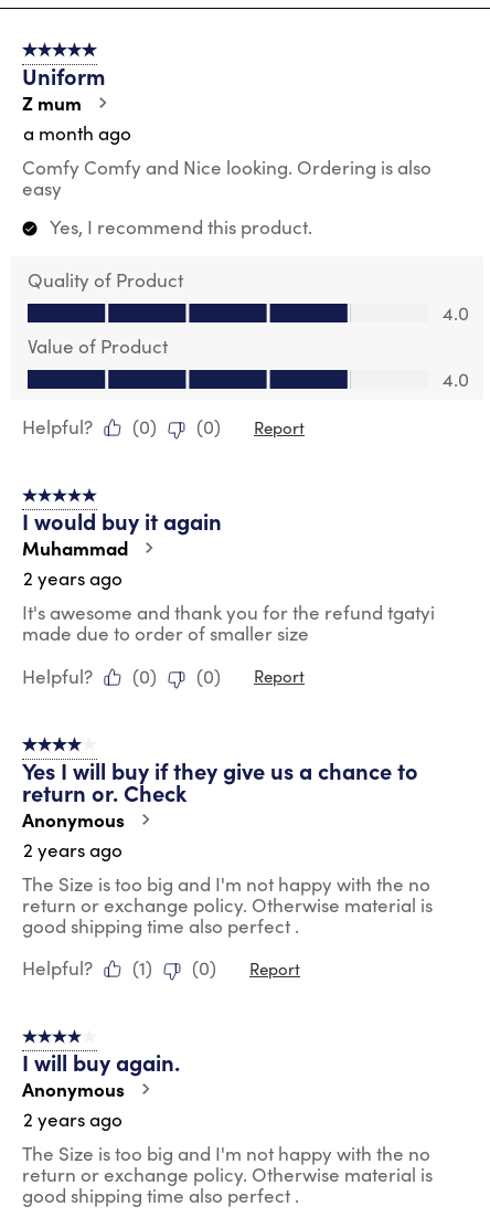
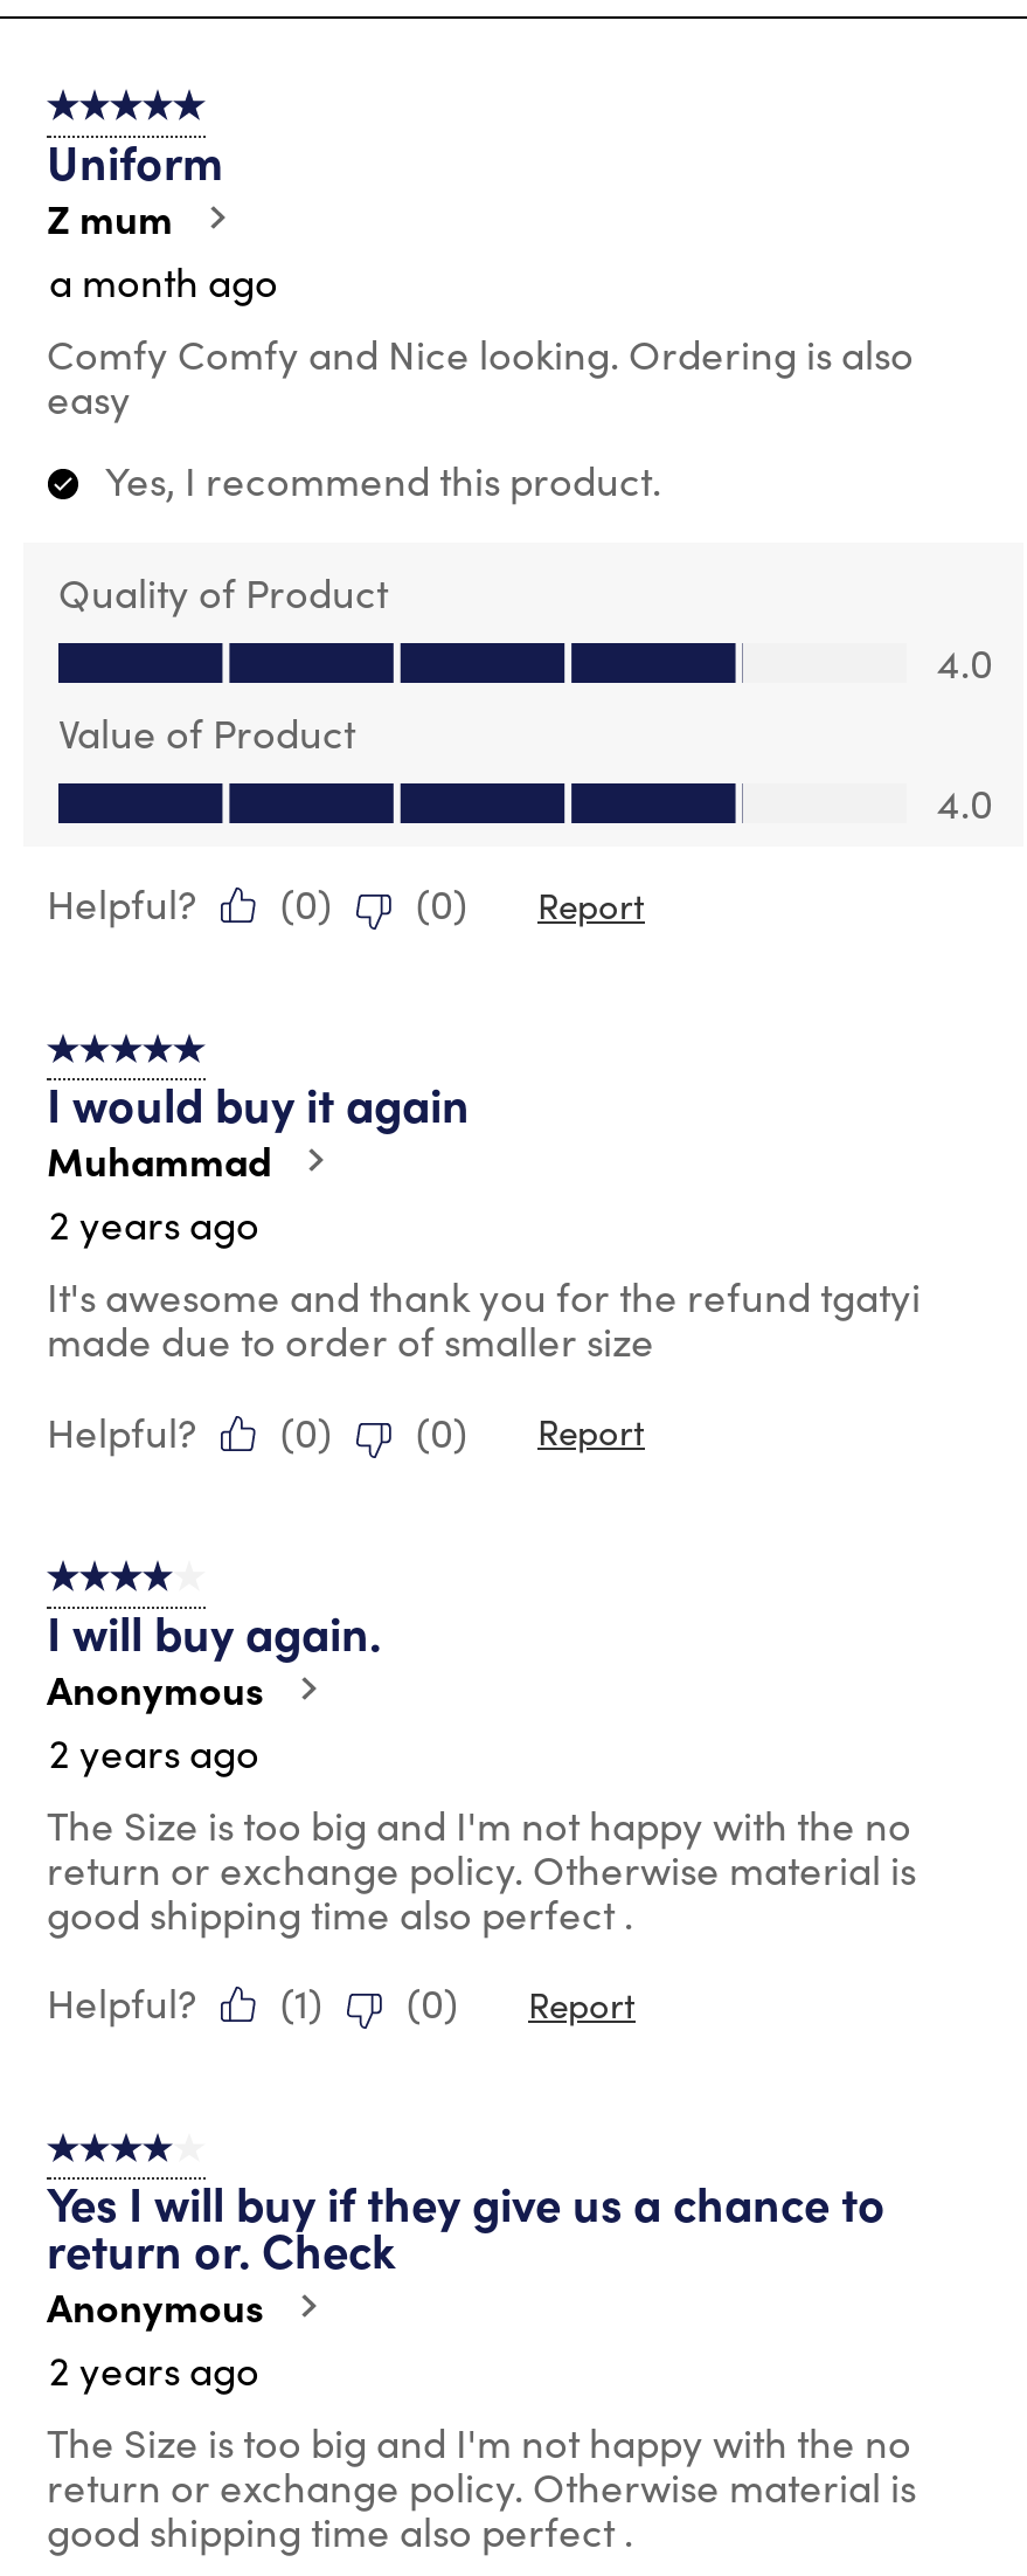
moved [22,755,418,807] -> [47,2171,886,2281]: Yes I will buy if they give us a chance to | return or. Check
moved [22,806,433,981] -> [47,1660,916,2031]: Anonymous | 2 years ago | The Size is too big and I'm not happy with the no | ... | (0) | Report
moved [22,1047,180,1077] -> [47,1599,381,1662]: I will buy again.

